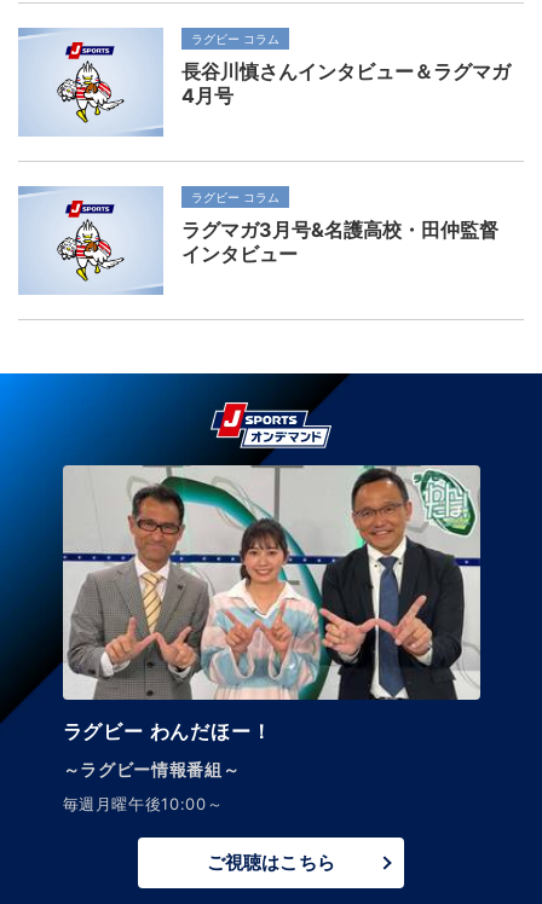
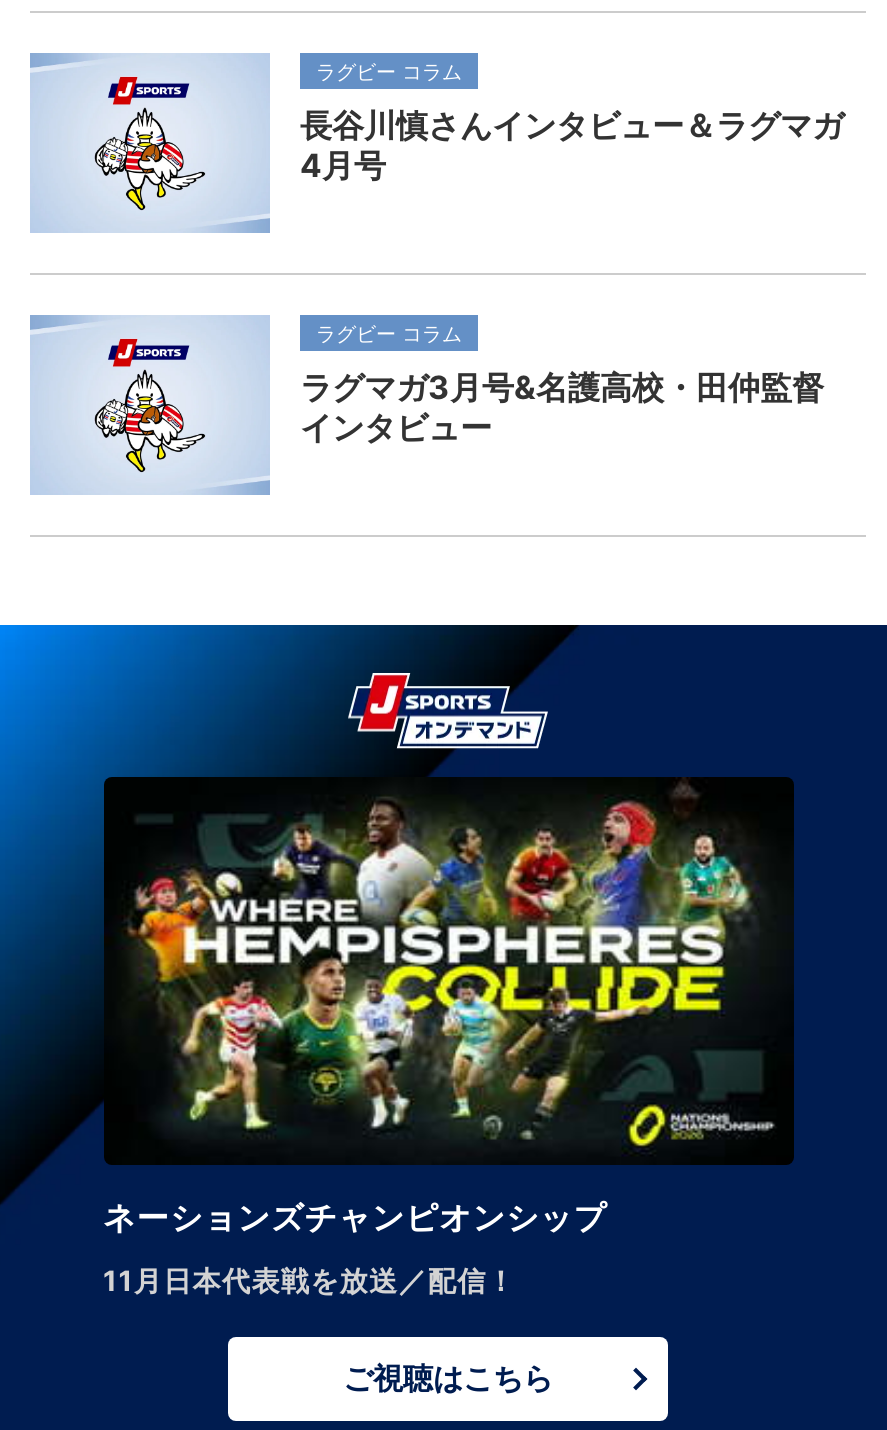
[62,464,482,813] [image] | ラグビー わんだほー！ | ～ラグビー情報番組～ | 毎週月曜午後10:00～ -> [103,775,794,1296] [image] | ネーションズチャンピオンシップ | 11月日本代表戦を放送／配信！

